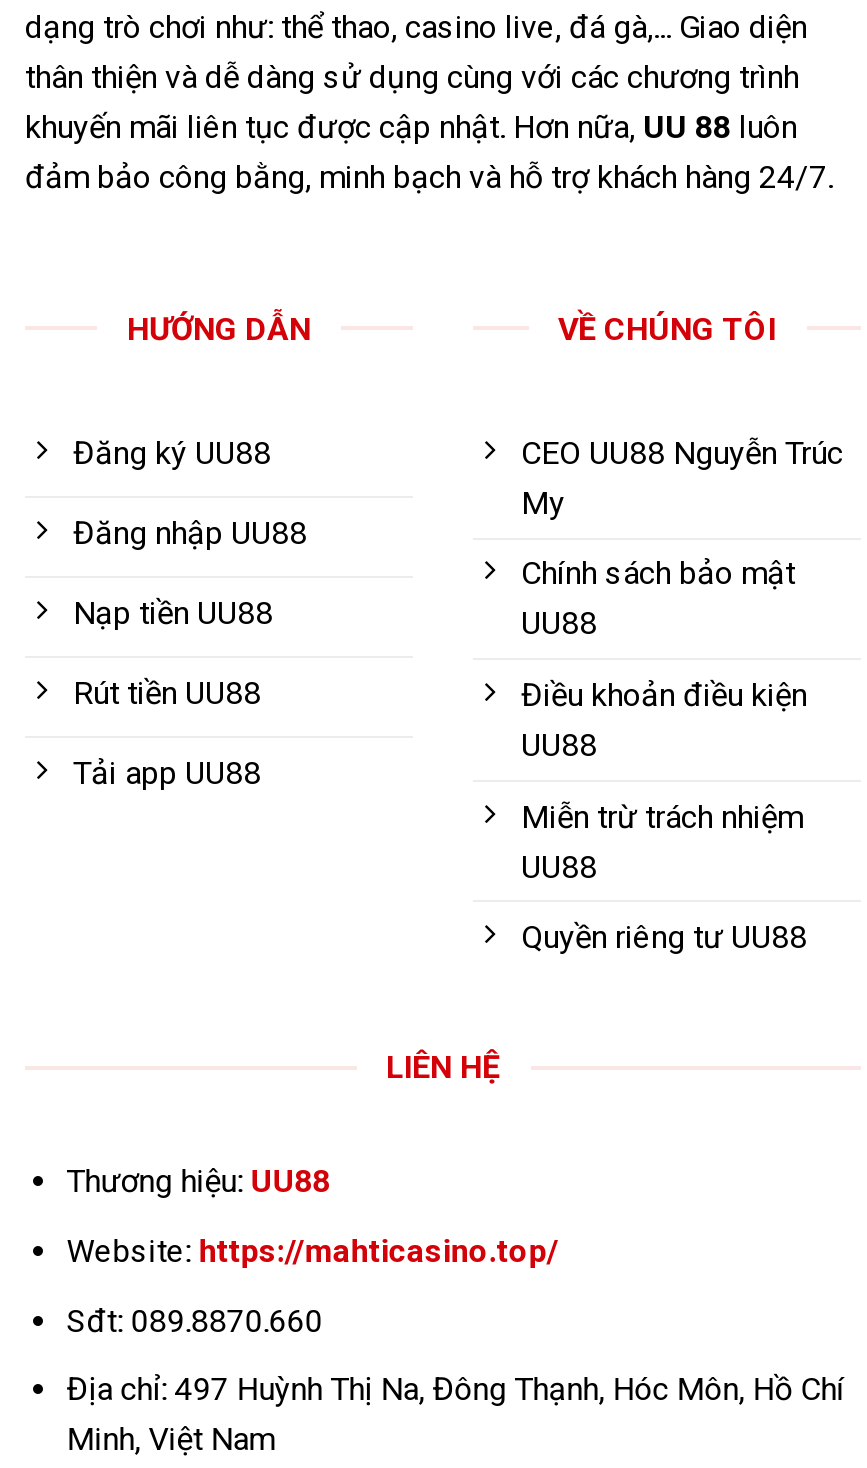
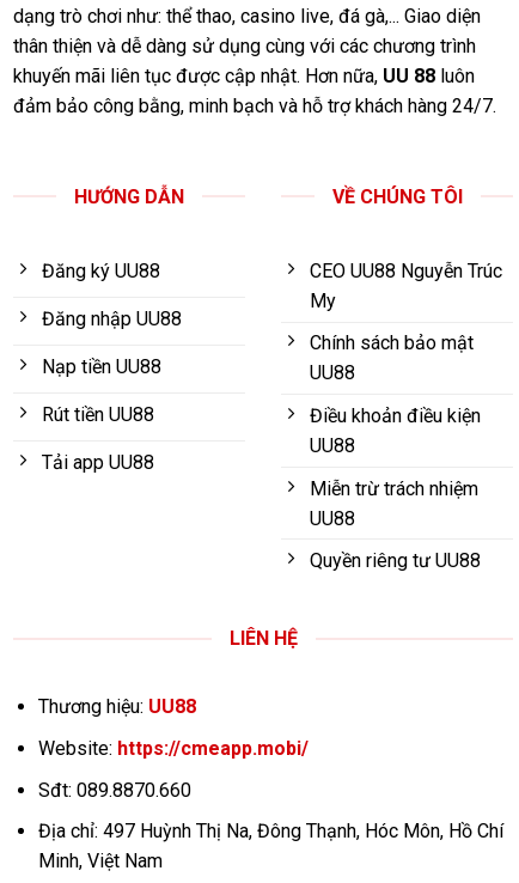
[67,1232,559,1270] Website: https://mahticasino.top/ -> [38,737,308,760] Website: https://cmeapp.mobi/

